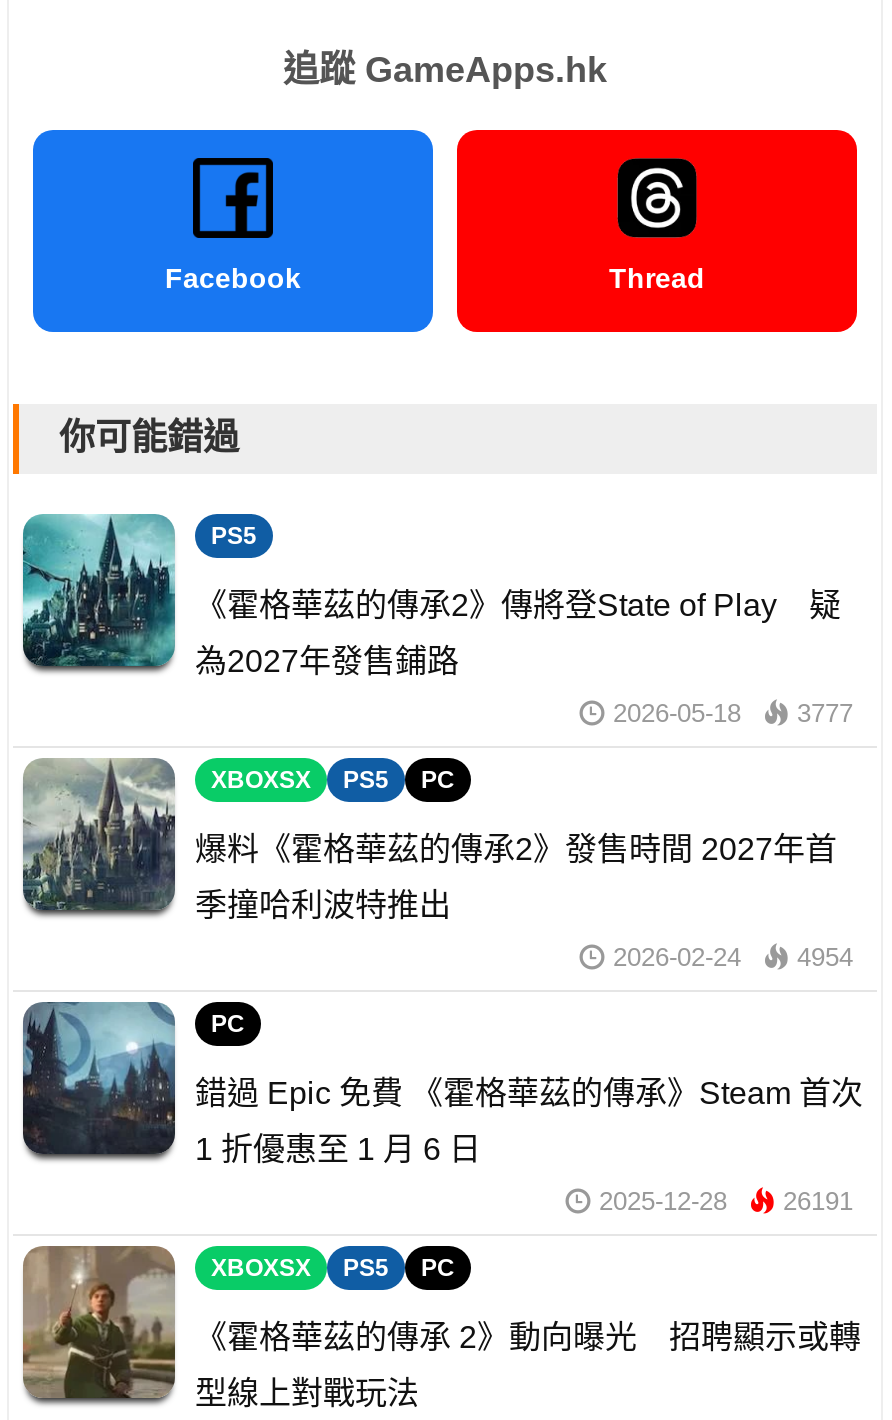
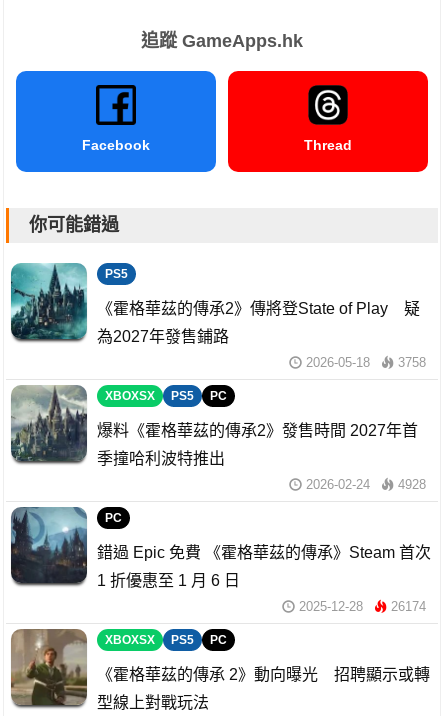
[613,698,853,728] 2026-05-18 3777 -> [306,355,426,370] 2026-05-18 3758
[613,942,853,972] 2026-02-24 4954 -> [306,477,426,492] 2026-02-24 4928
[599,1186,853,1216] 2025-12-28 26191 -> [299,599,426,614] 2025-12-28 26174

